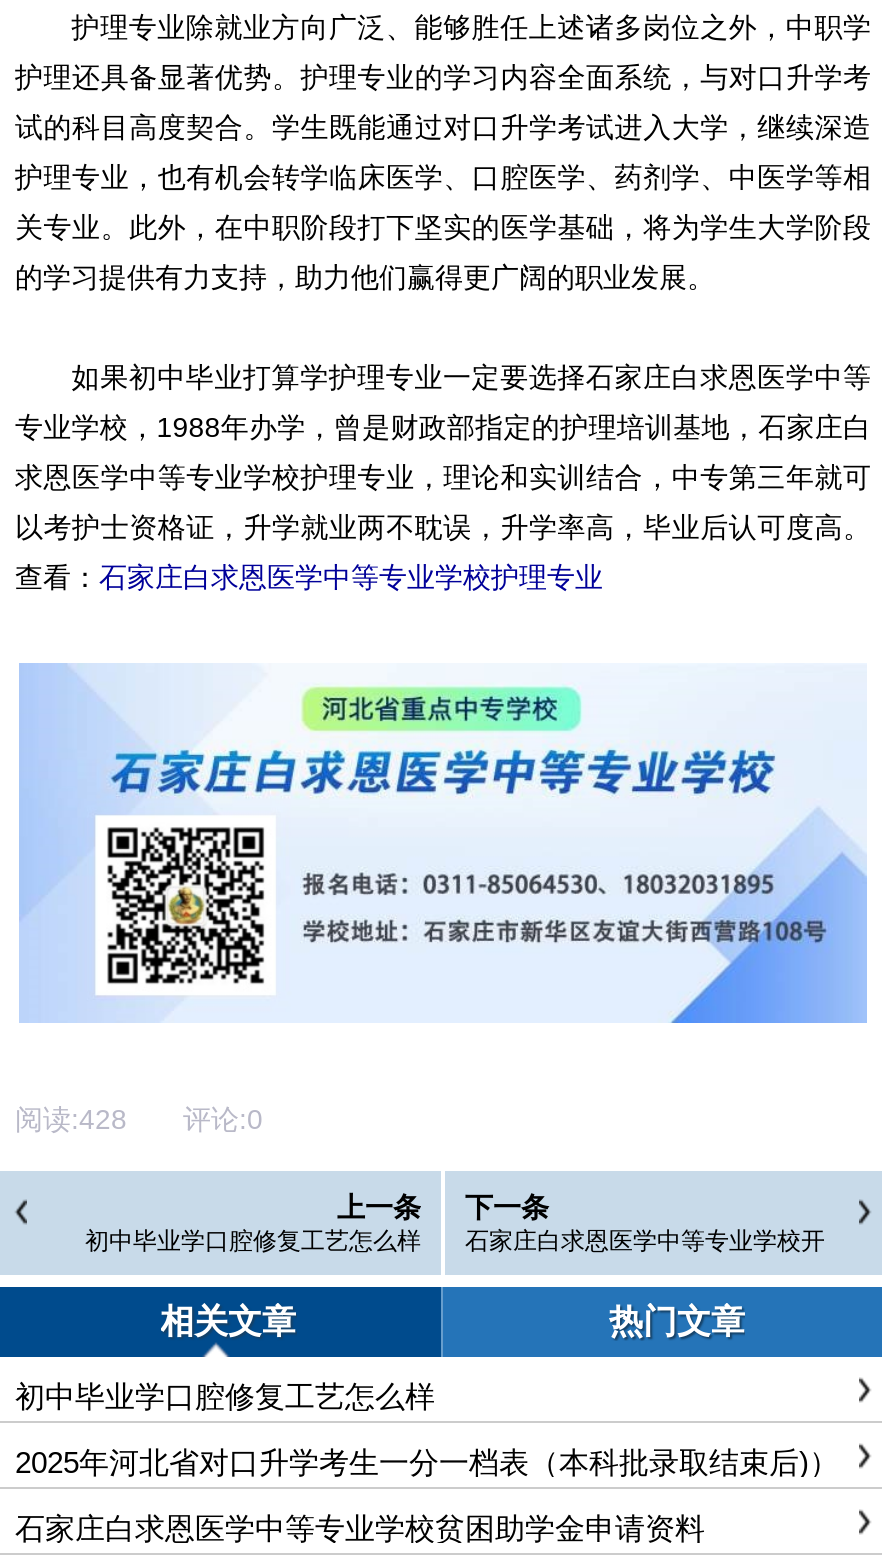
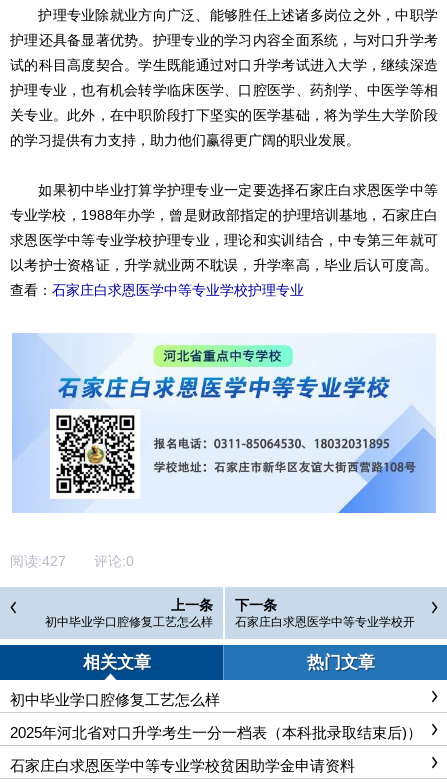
[15,1104,263,1136] 阅读:428评论:0 -> [10,553,134,569] 阅读:427评论:0

